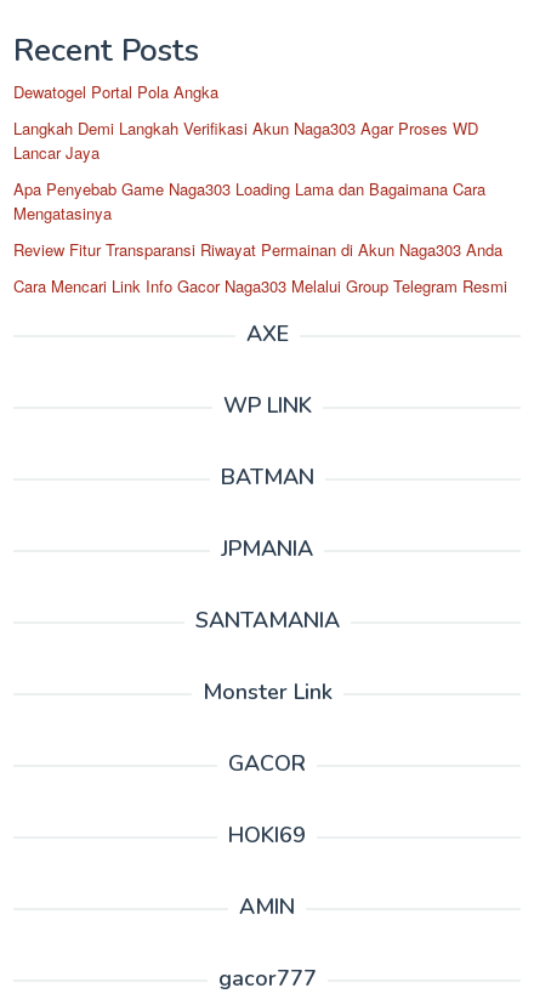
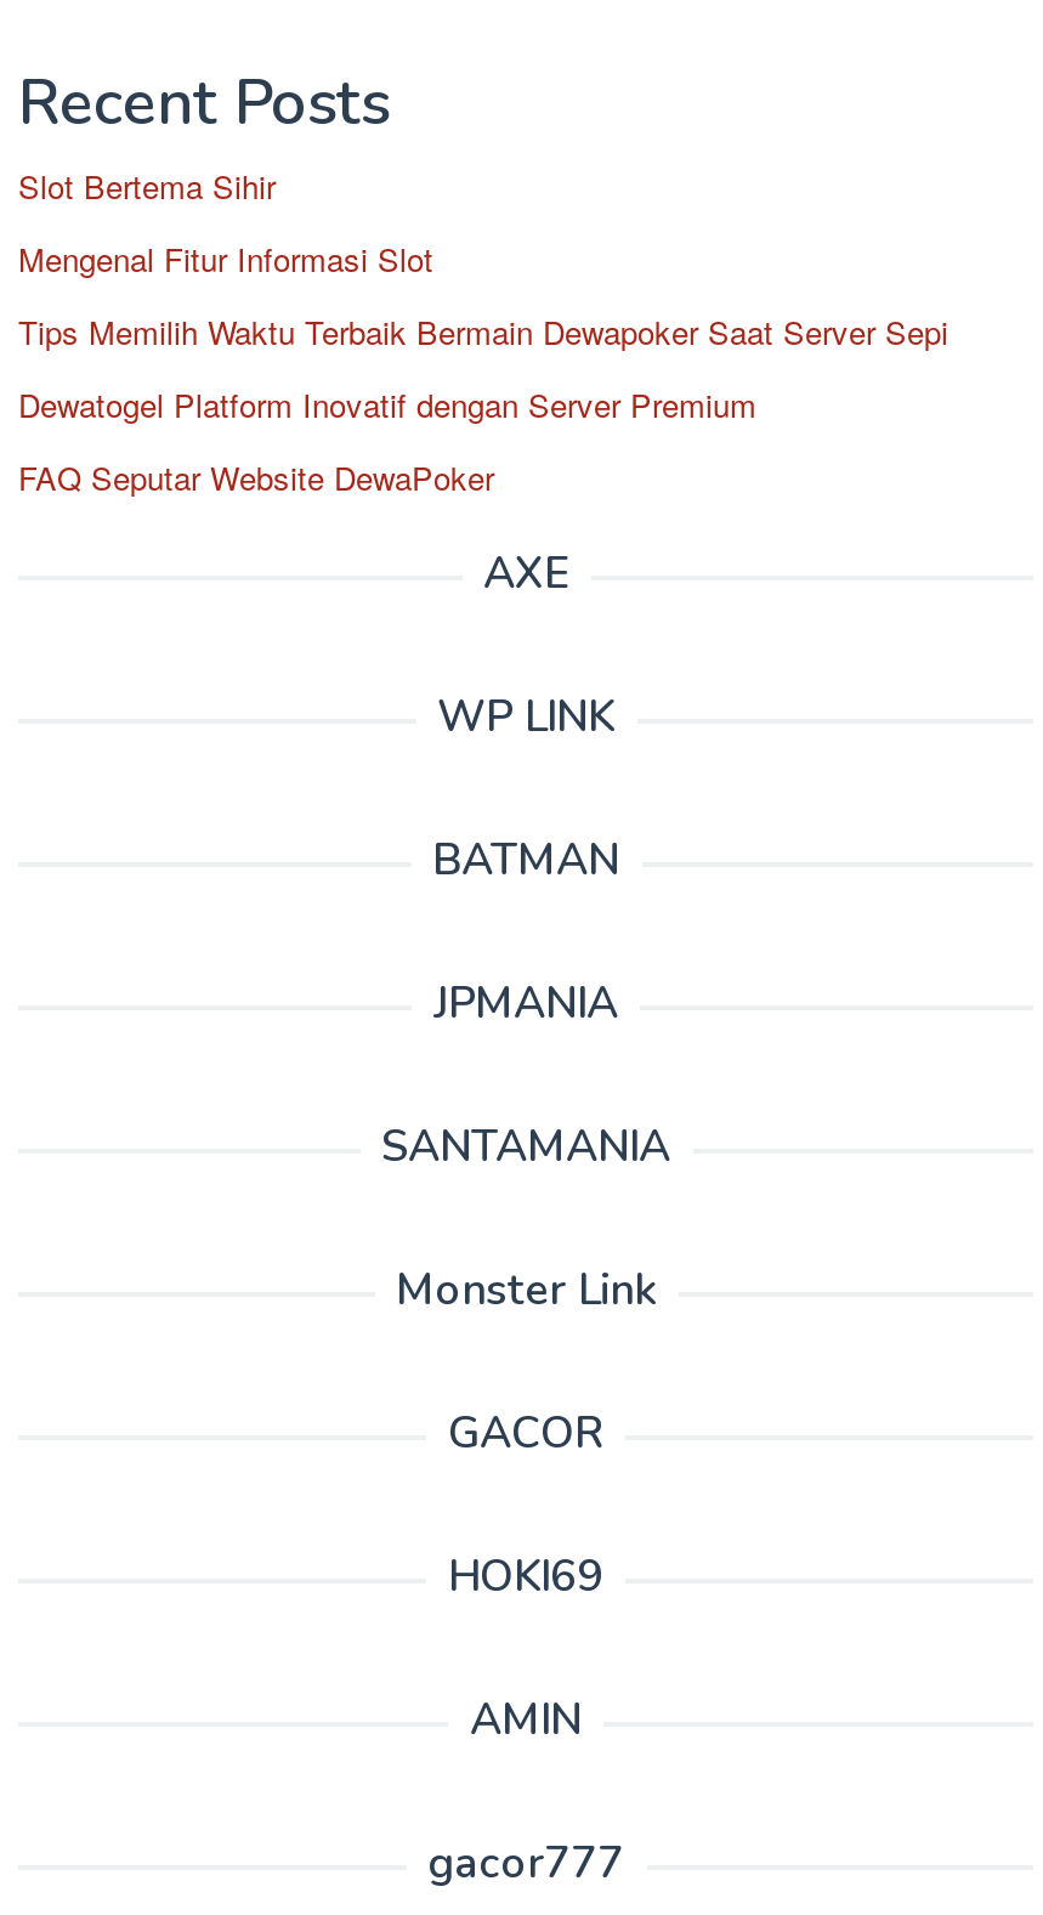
[13,80,218,103] Dewatogel Portal Pola Angka -> [18,163,276,209] Slot Bertema Sihir
[13,117,478,164] Langkah Demi Langkah Verifikasi Akun Naga303 Agar Proses WD | Lancar Jaya -> [18,236,433,282] Mengenal Fitur Informasi Slot
[13,177,485,225] Apa Penyebab Game Naga303 Loading Lama dan Bagaimana Cara | Mengatasinya -> [18,308,948,355] Tips Memilih Waktu Terbaik Bermain Dewapoker Saat Server Sepi
[13,238,502,261] Review Fitur Transparansi Riwayat Permainan di Akun Naga303 Anda -> [18,381,756,427] Dewatogel Platform Inovatif dengan Server Premium
[13,274,507,297] Cara Mencari Link Info Gacor Naga303 Melalui Group Telegram Resmi -> [18,454,494,500] FAQ Seputar Website DewaPoker

